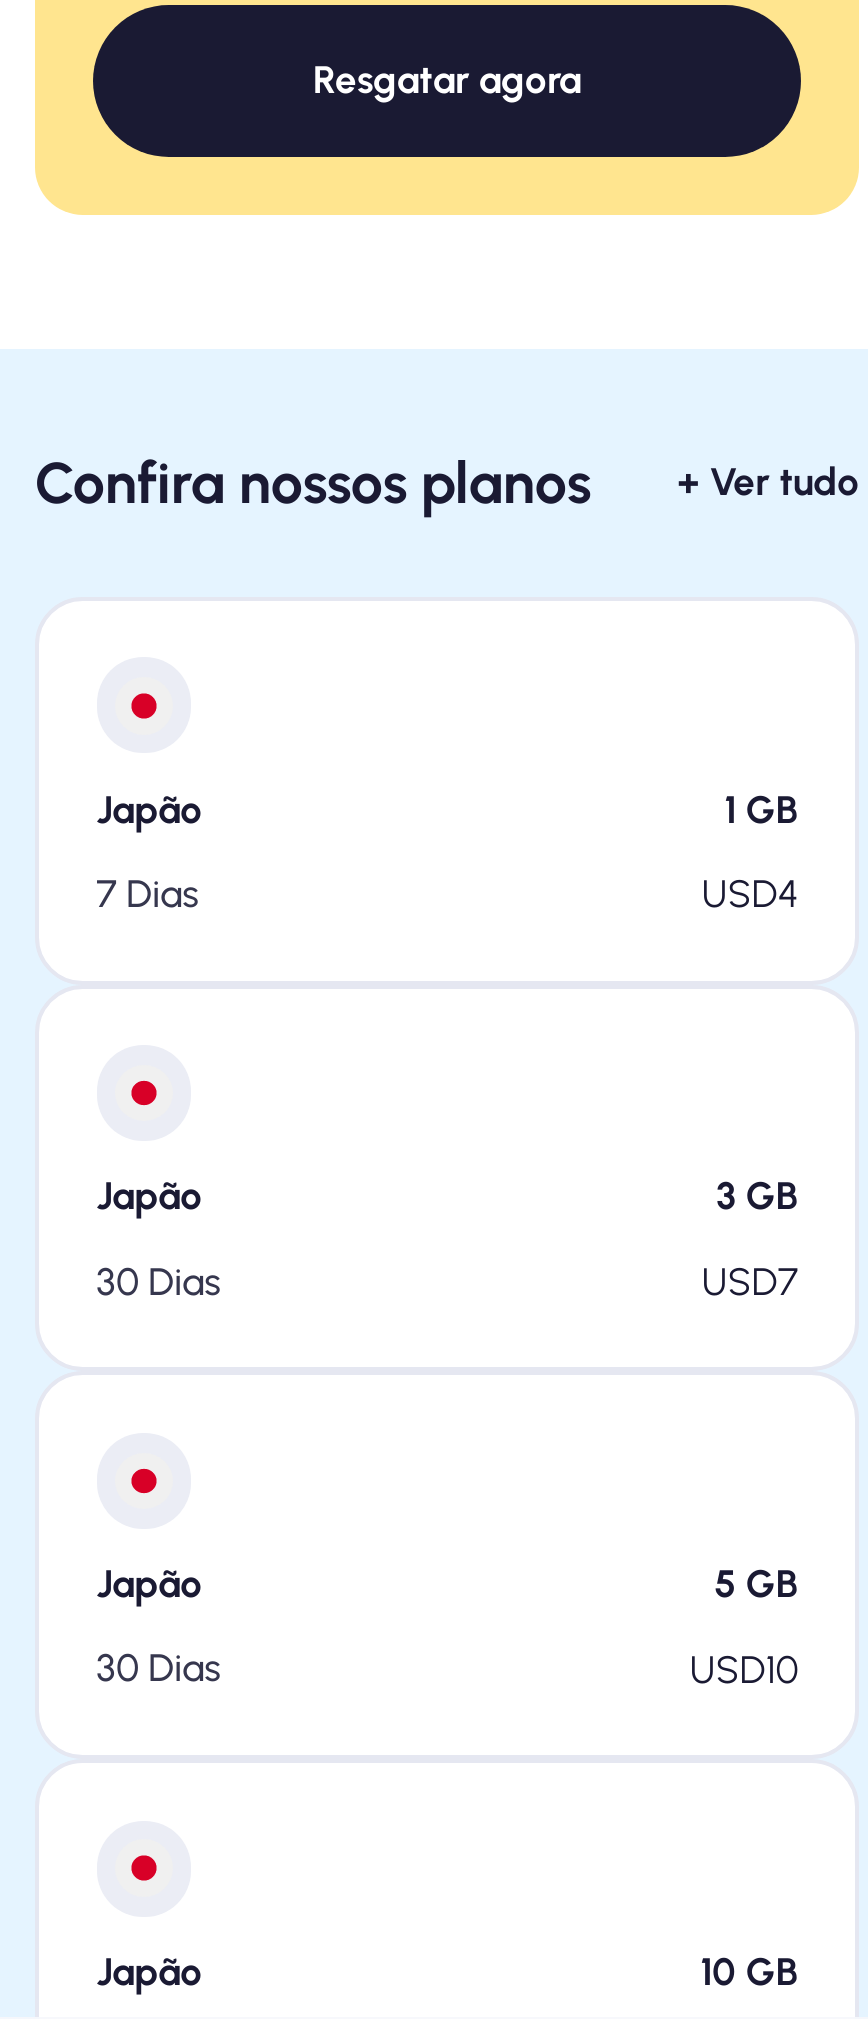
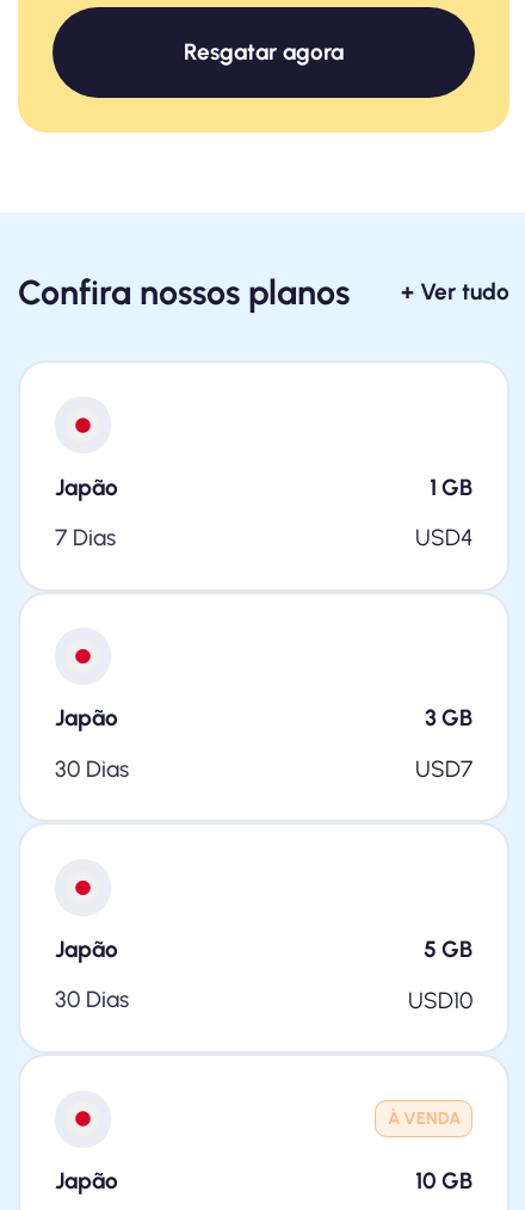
none -> [388,1107,460,1129] À VENDA

